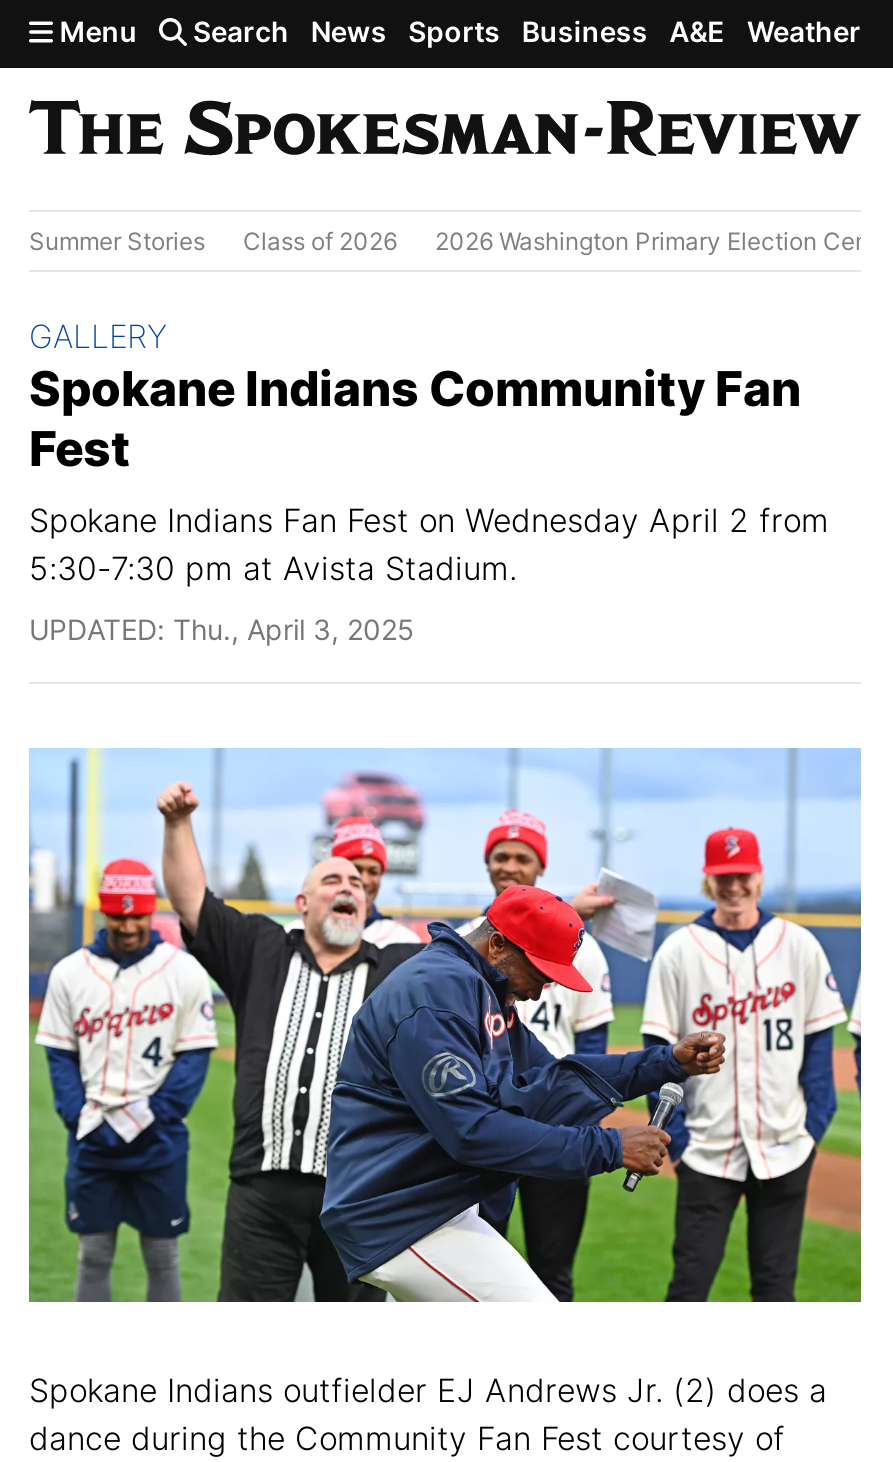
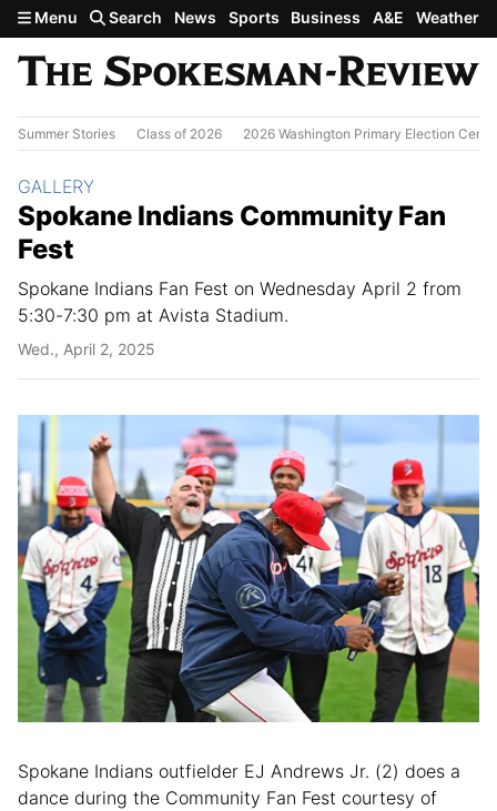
[29,611,415,645] UPDATED: Thu., April 3, 2025 -> [18,339,155,358] Wed., April 2, 2025

